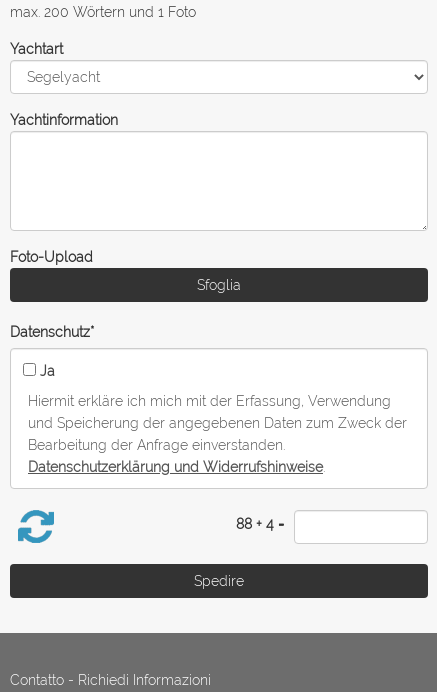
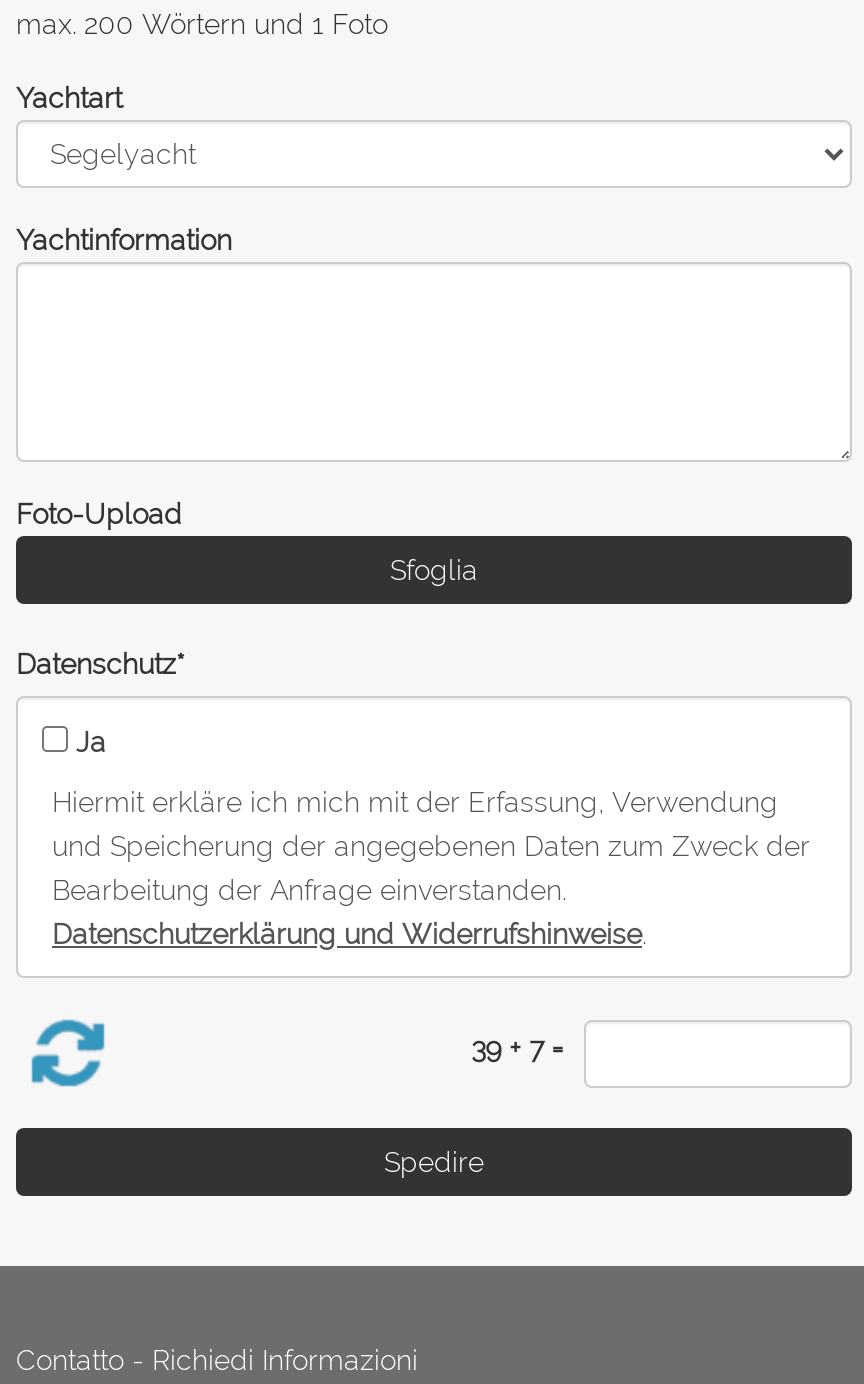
[236,515,284,531] 88 + 4 = -> [471,1031,563,1063] 39 + 7 =

